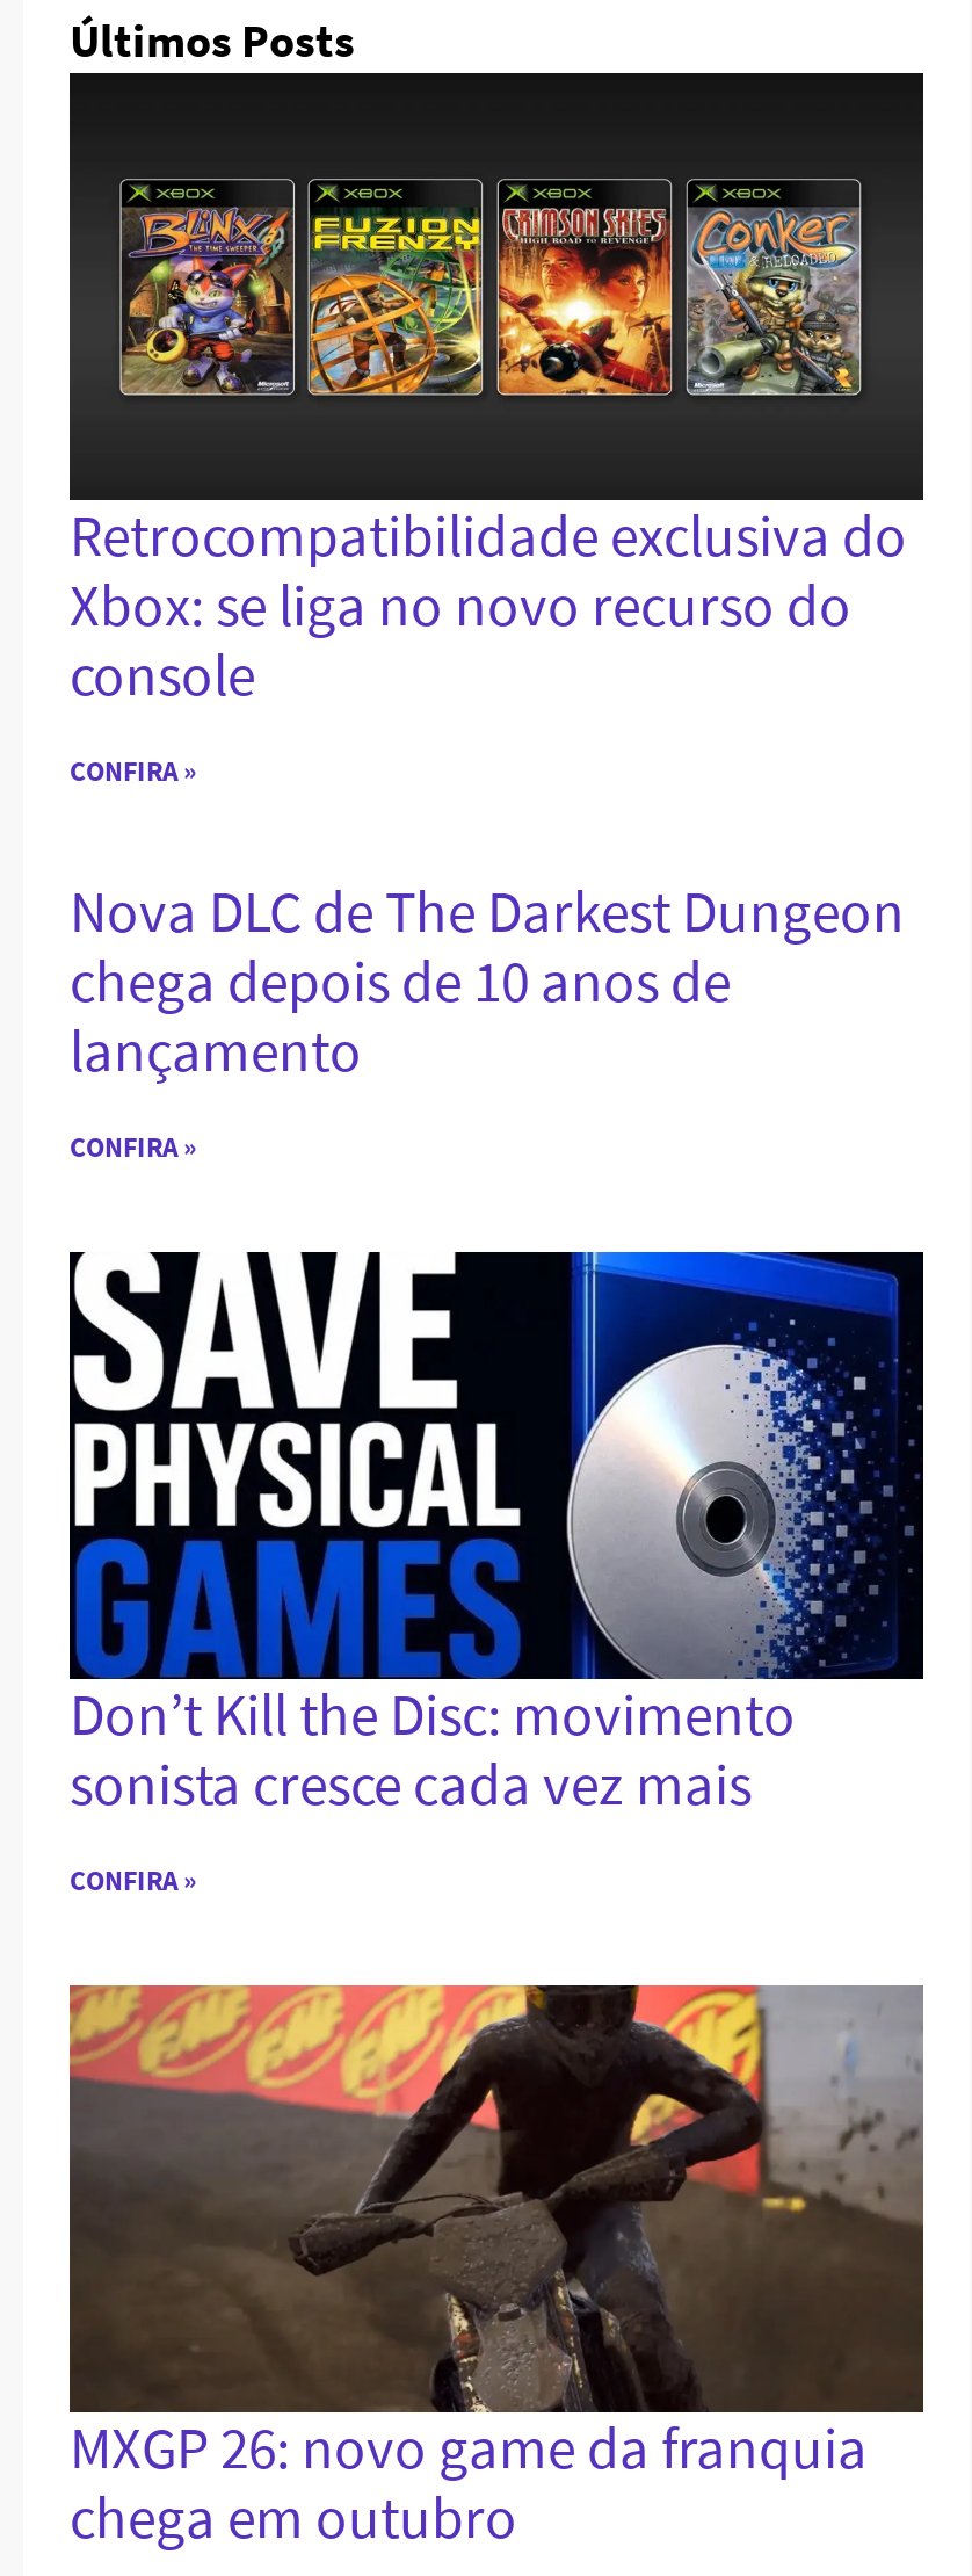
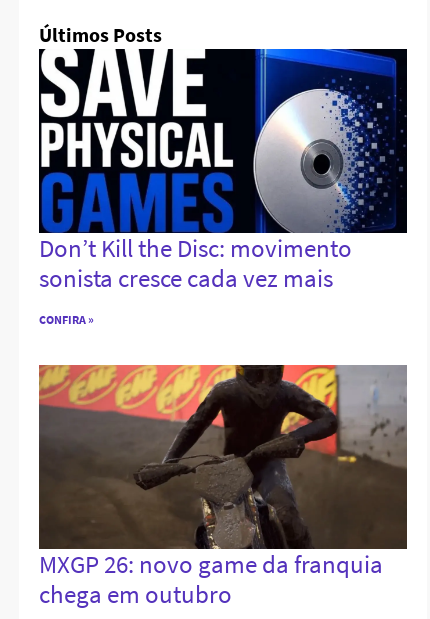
[70,71,923,1164] [image] | Retrocompatibilidade exclusiva do | Xbox: se liga no novo recurso do | console | CONFIRA » | Nova DLC de The Darkest Dungeon | chega depois de 10 anos de | lançamento | CONFIRA » -> none

